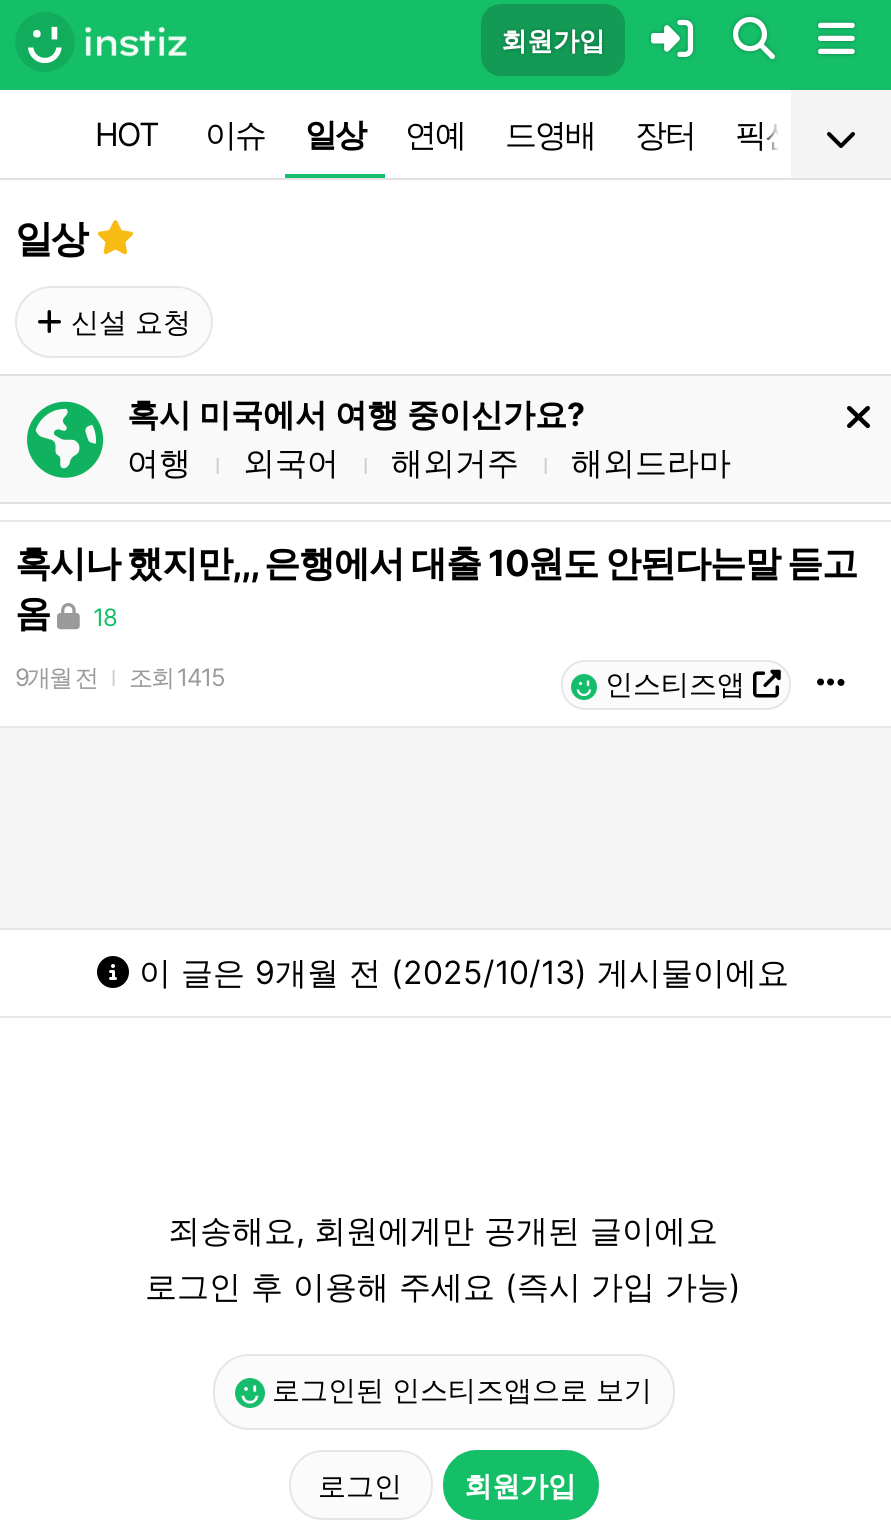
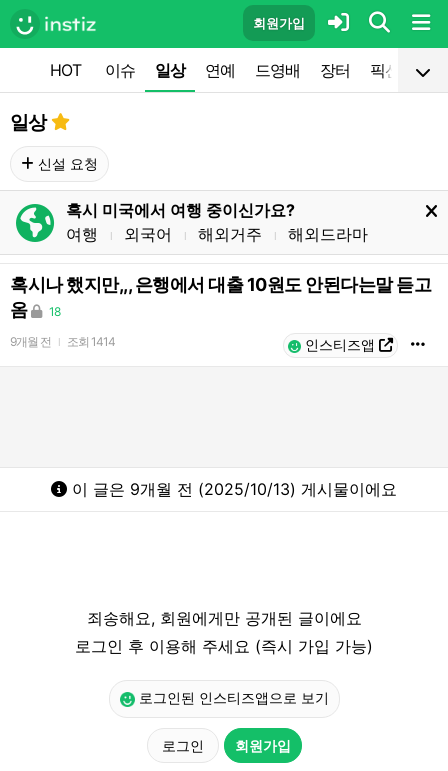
[15,662,223,692] 9개월 전 조회 1415 -> [10,334,115,349] 9개월 전 조회 1414

